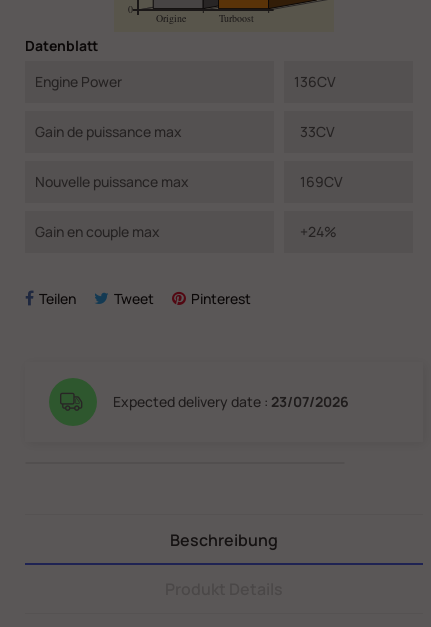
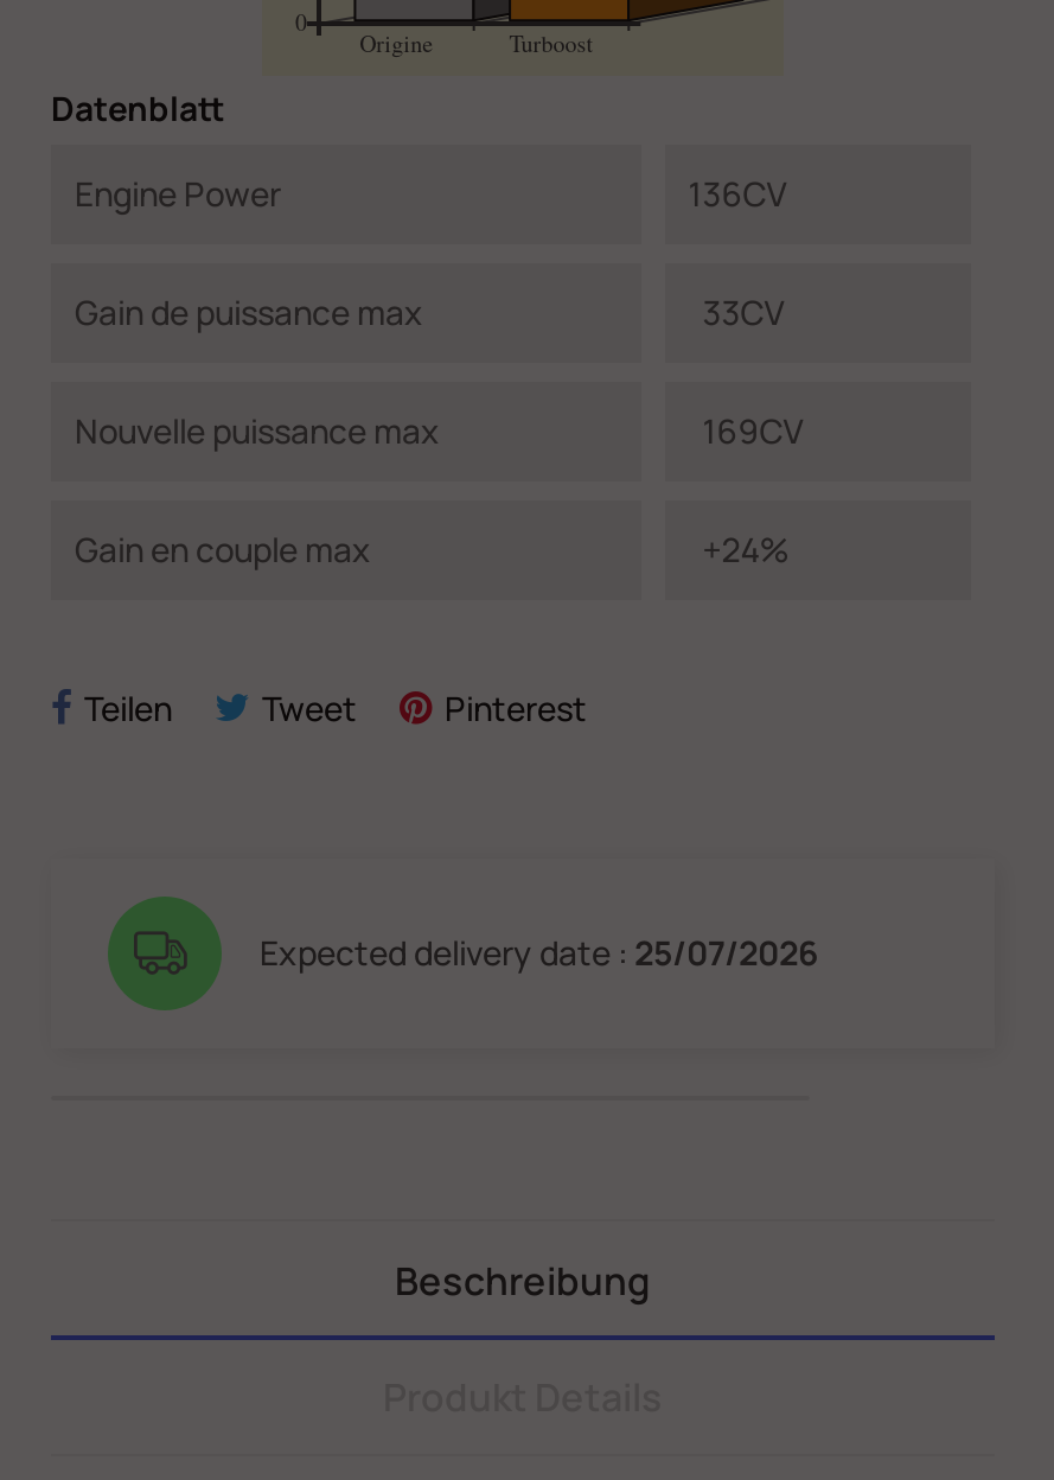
[113,392,349,411] Expected delivery date : 23/07/2026 -> [260,930,819,975] Expected delivery date : 25/07/2026

